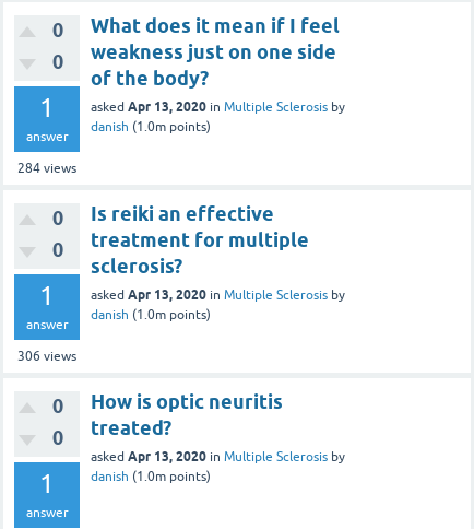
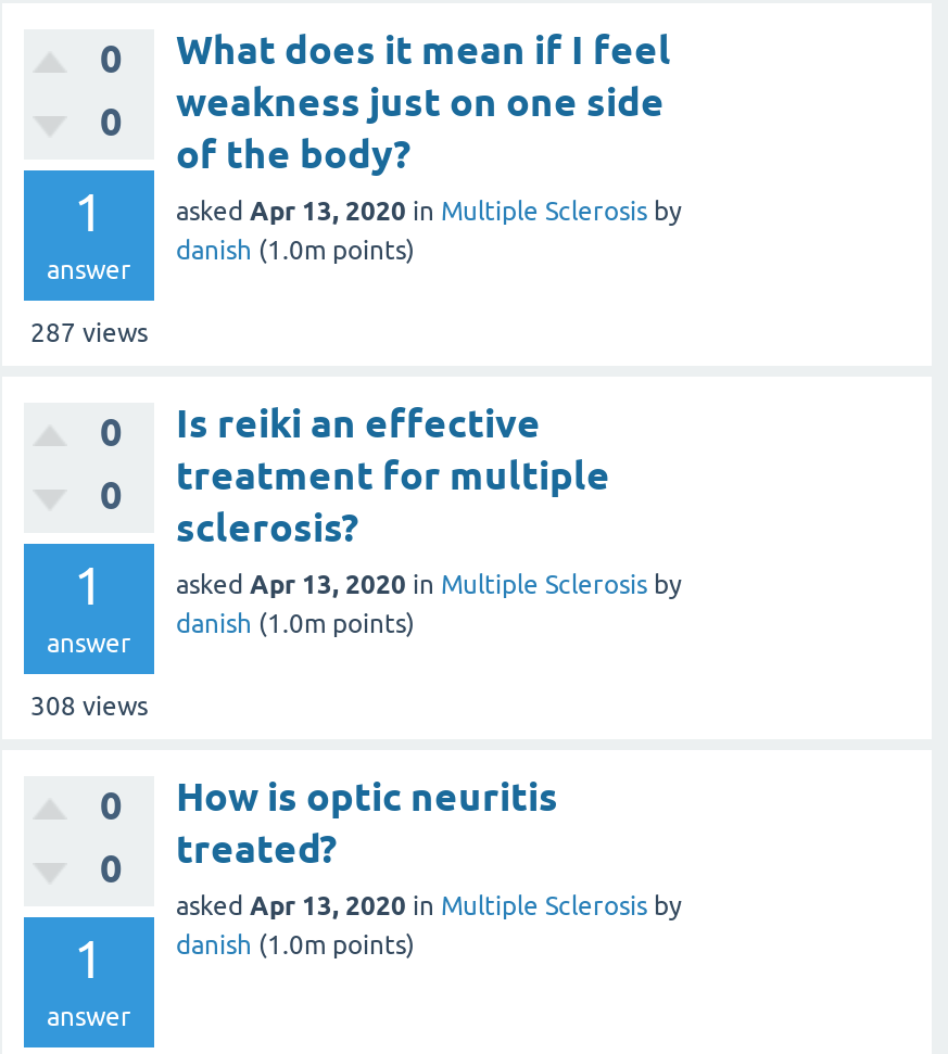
[17,161,76,176] 284 views -> [30,318,148,348] 287 views
[17,349,76,364] 306 views -> [30,691,148,722] 308 views

